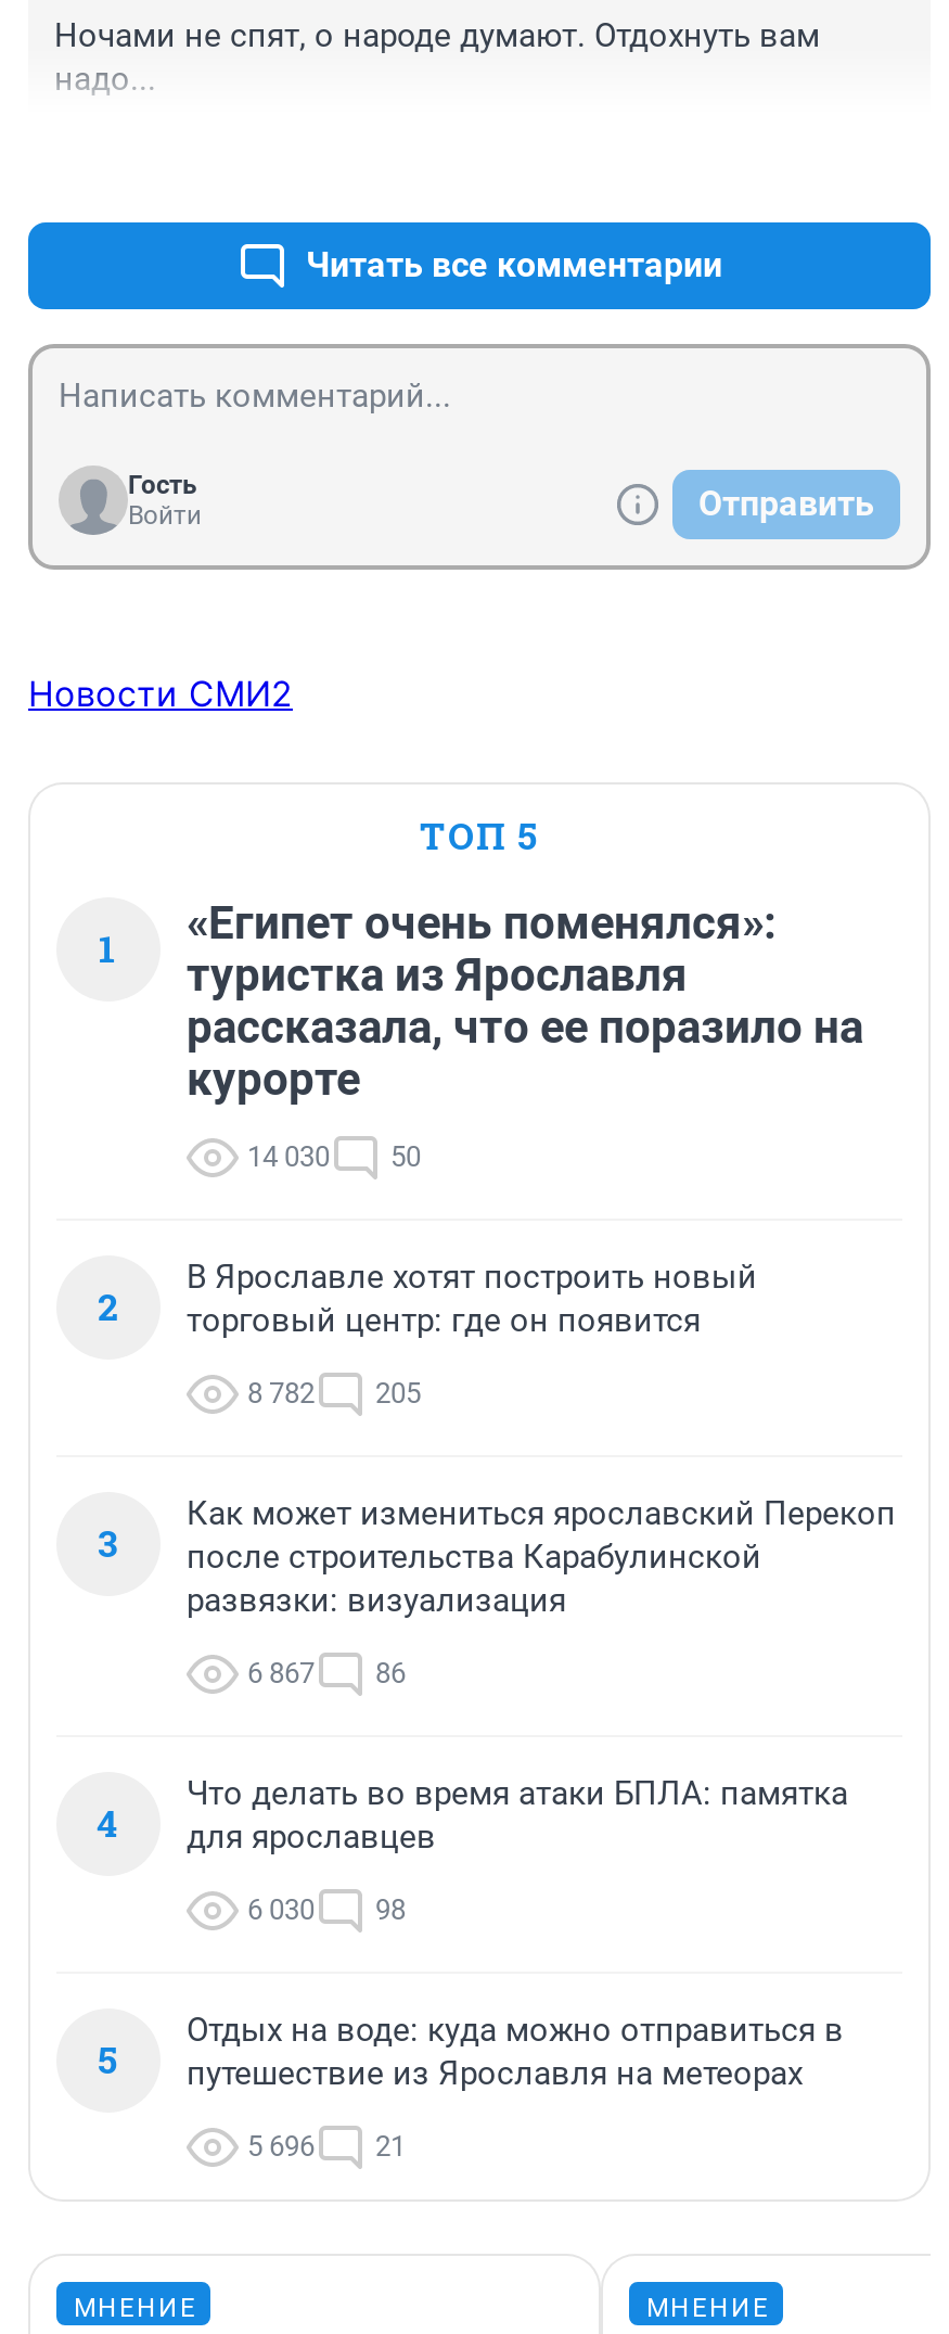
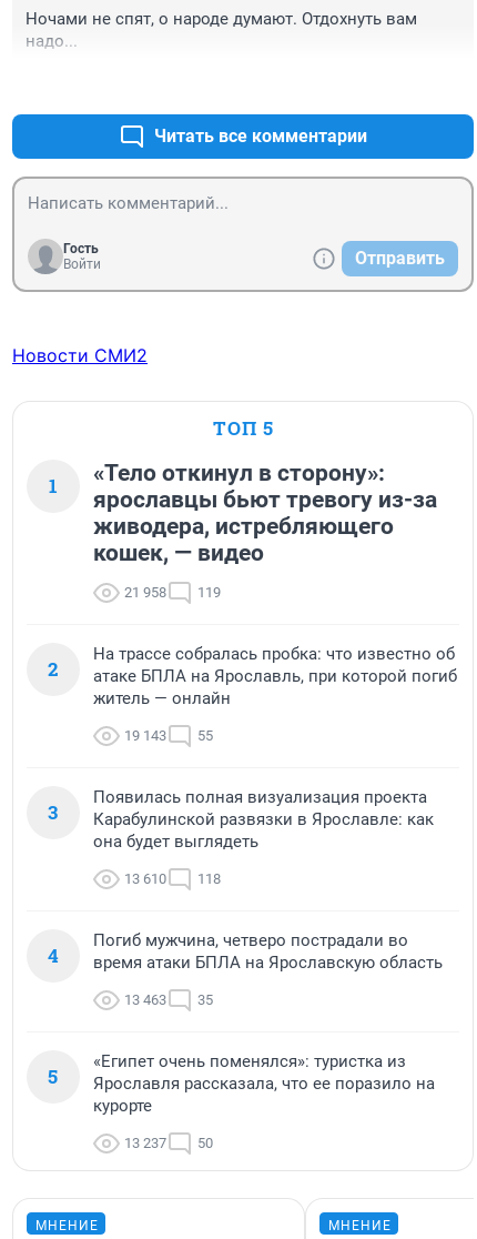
[187,898,863,1106] «Египет очень поменялся»: | туристка из Ярославля | рассказала, что ее поразило на | курорте -> [93,460,437,566] «Тело откинул в сторону»: | ярославцы бьют тревогу из-за | живодера, истребляющего | кошек, — видео
[247,1141,421,1173] 14 030 | 50 -> [124,584,221,601] 21 958 | 119
[187,1258,757,1341] В Ярославле хотят построить новый | торговый центр: где он появится -> [93,644,457,709] На трассе собралась пробка: что известно об | атаке БПЛА на Ярославль, при которой погиб | житель — онлайн
[247,1377,421,1410] 8 782 | 205 -> [124,727,213,744] 19 143 | 55
[187,1495,896,1620] Как может измениться ярославский Перекоп | после строительства Карабулинской | развязки: визуализация -> [93,787,434,852] Появилась полная визуализация проекта | Карабулинской развязки в Ярославле: как | она будет выглядеть
[247,1657,406,1690] 6 867 | 86 -> [124,871,221,887] 13 610 | 118
[187,1775,848,1857] Что делать во время атаки БПЛА: памятка | для ярославцев -> [93,931,443,973] Погиб мужчина, четверо пострадали во | время атаки БПЛА на Ярославскую область
[247,1894,406,1926] 6 030 | 98 -> [124,992,213,1008] 13 463 | 35
[187,2011,844,2094] Отдых на воде: куда можно отправиться в | путешествие из Ярославля на метеорах -> [93,1052,435,1116] «Египет очень поменялся»: туристка из | Ярославля рассказала, что ее поразило на | курорте
[247,2130,406,2163] 5 696 | 21 -> [124,1135,213,1152] 13 237 | 50

